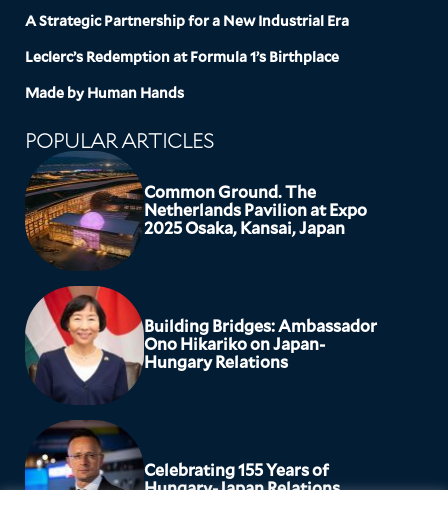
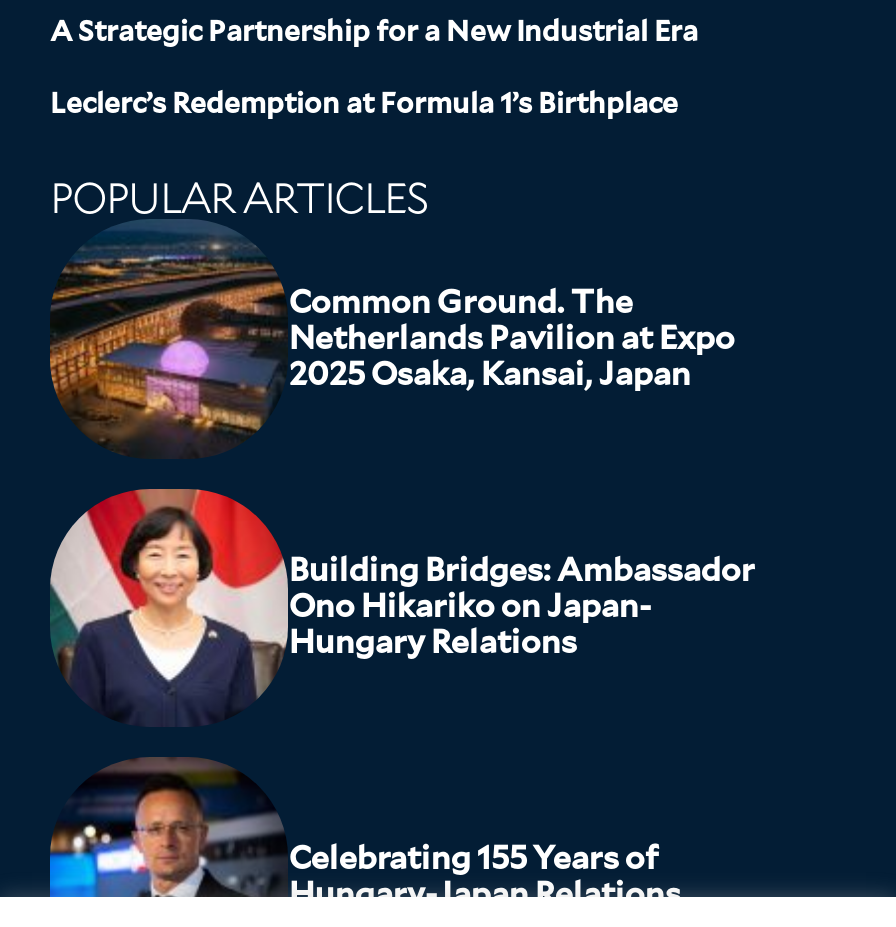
[25,85,184,101] Made by Human Hands -> none

